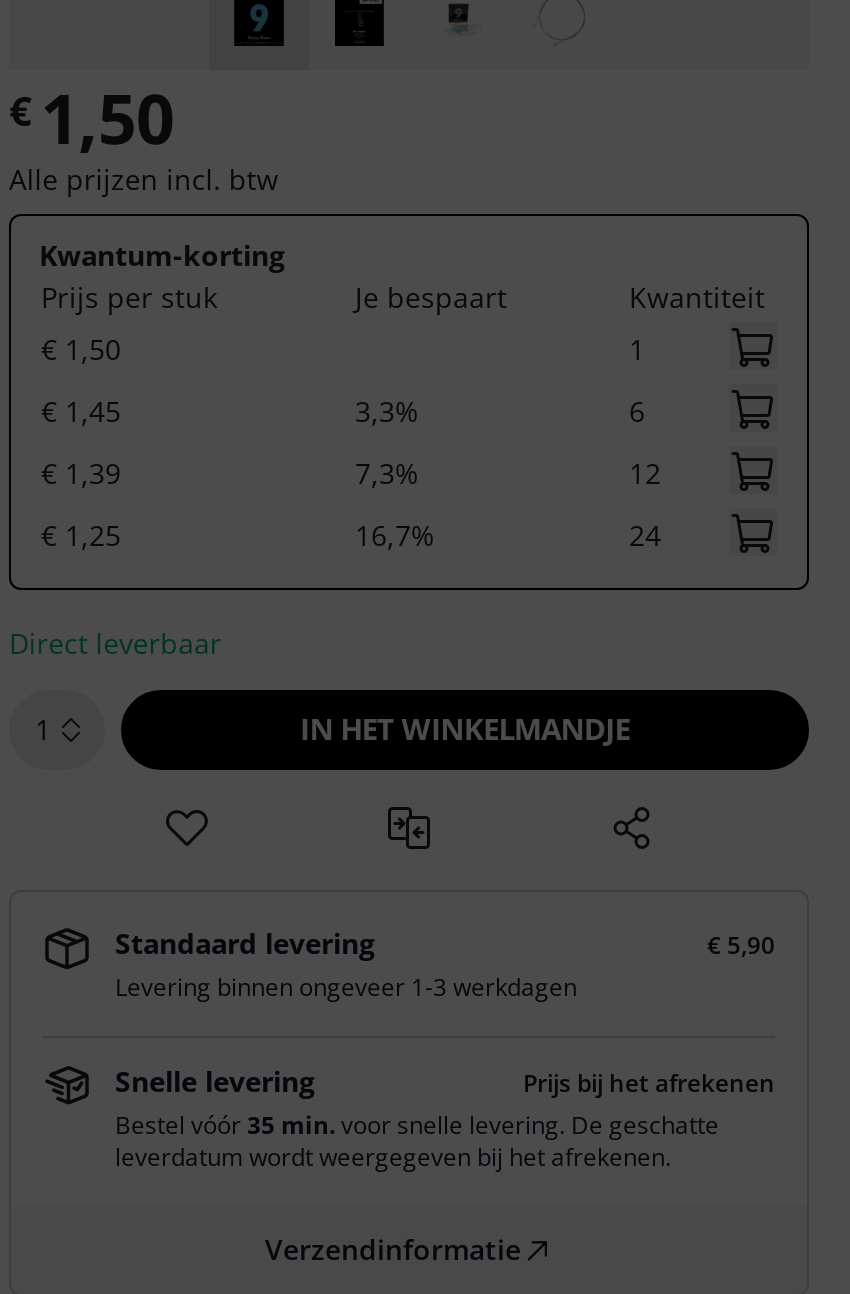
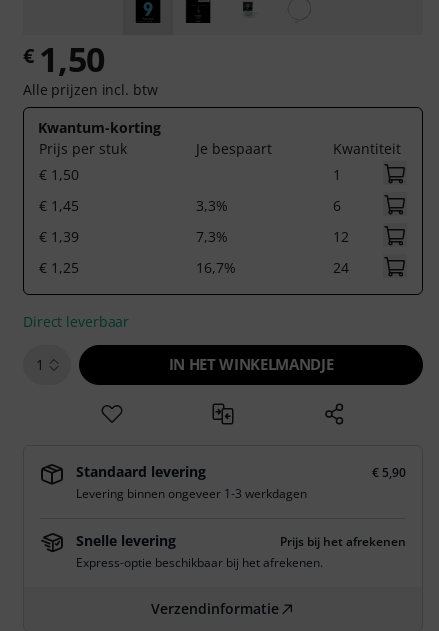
[115,1108,719,1174] Bestel vóór 35 min. voor snelle levering. De geschatte | leverdatum wordt weergegeven bij het afrekenen. -> [76,554,323,571] Express-optie beschikbaar bij het afrekenen.

